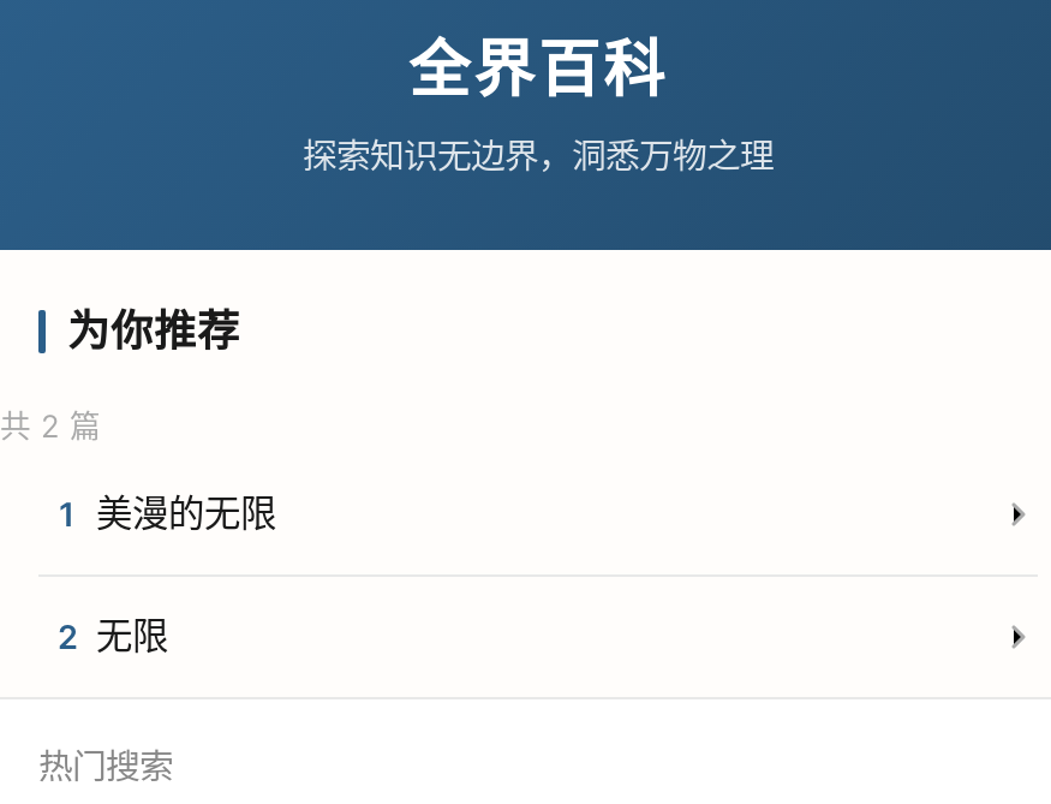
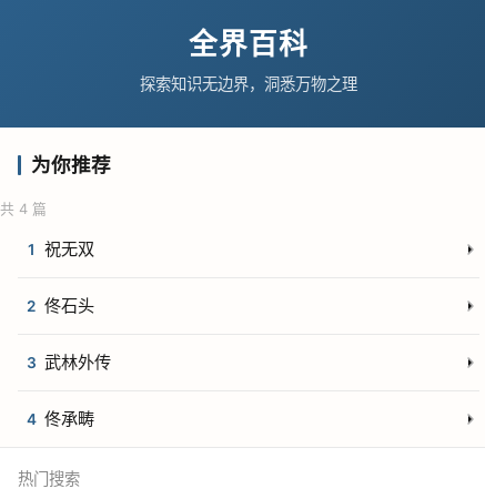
[0,409,276,659] 共 2 篇 | 1 美漫的无限 | 2 无限 -> [0,201,111,429] 共 4 篇 | 1 祝无双 | 2 佟石头 | 3 武林外传 | 4 佟承畴

